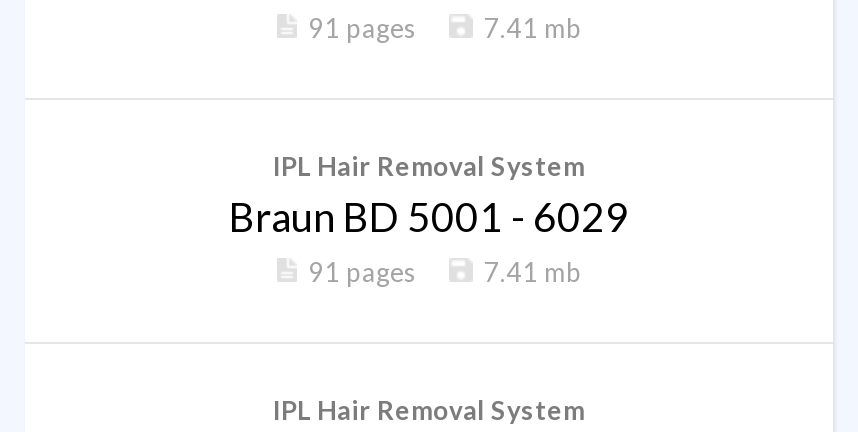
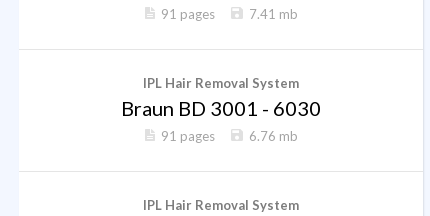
[229,192,629,240] Braun BD 5001 - 6029 -> [121,96,321,120] Braun BD 3001 - 6030
[484,256,582,288] 7.41 mb -> [248,128,297,144] 6.76 mb

